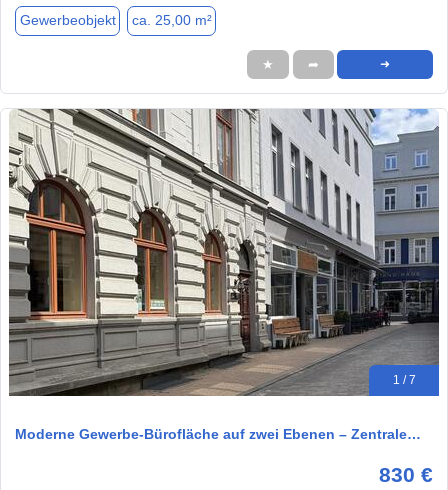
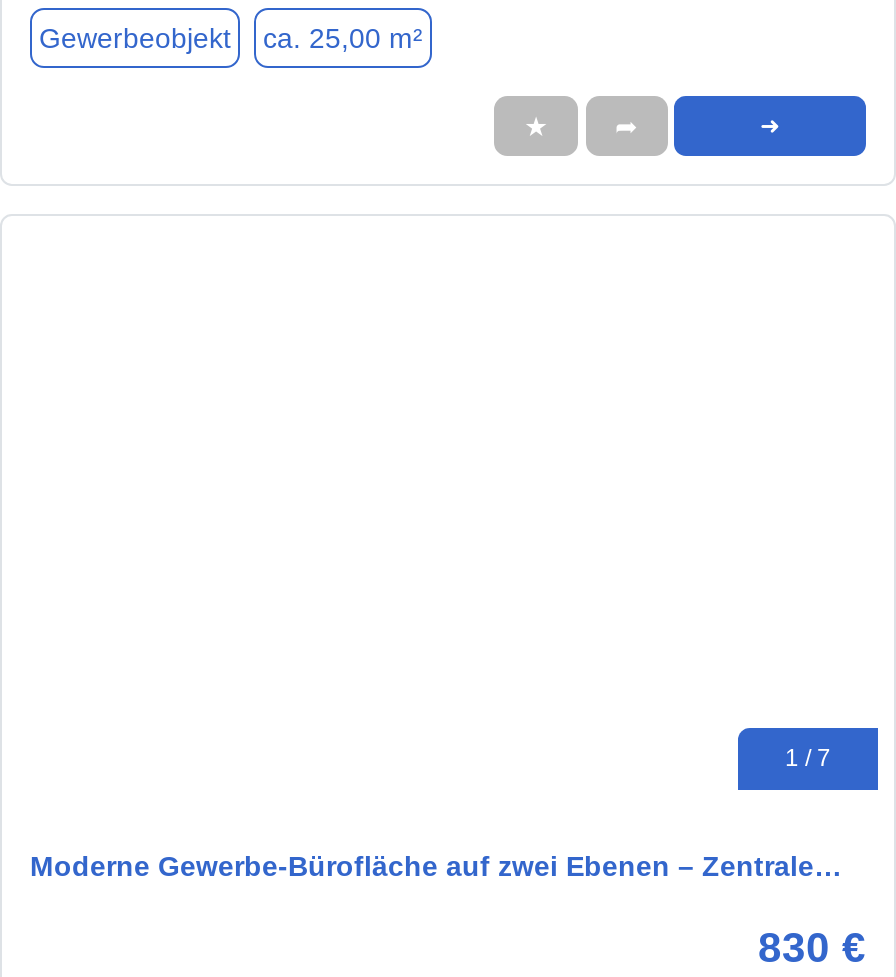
[8,108,440,397] [image] -> none

